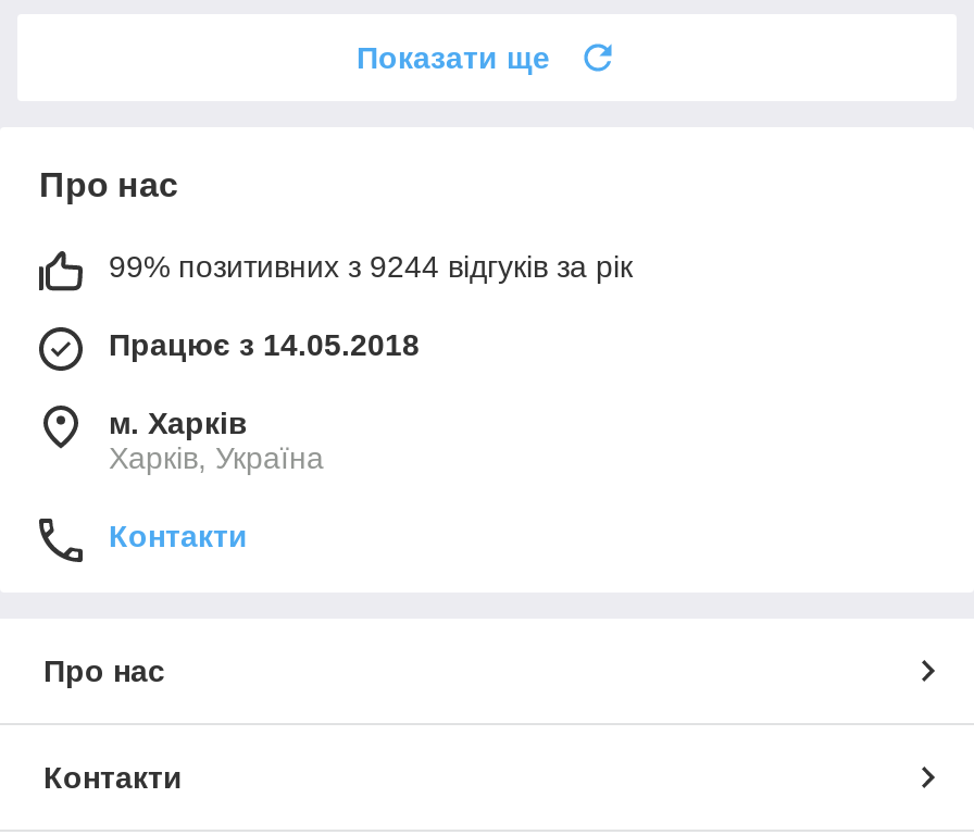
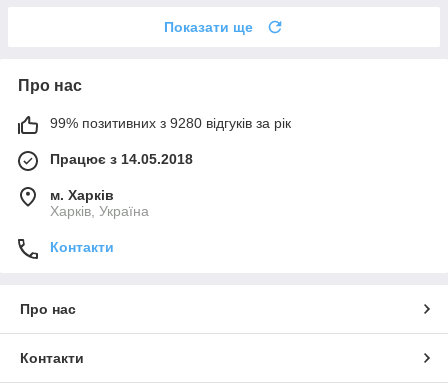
[109,250,633,285] 99% позитивних з 9244 відгуків за рік -> [50,115,291,131] 99% позитивних з 9280 відгуків за рік

